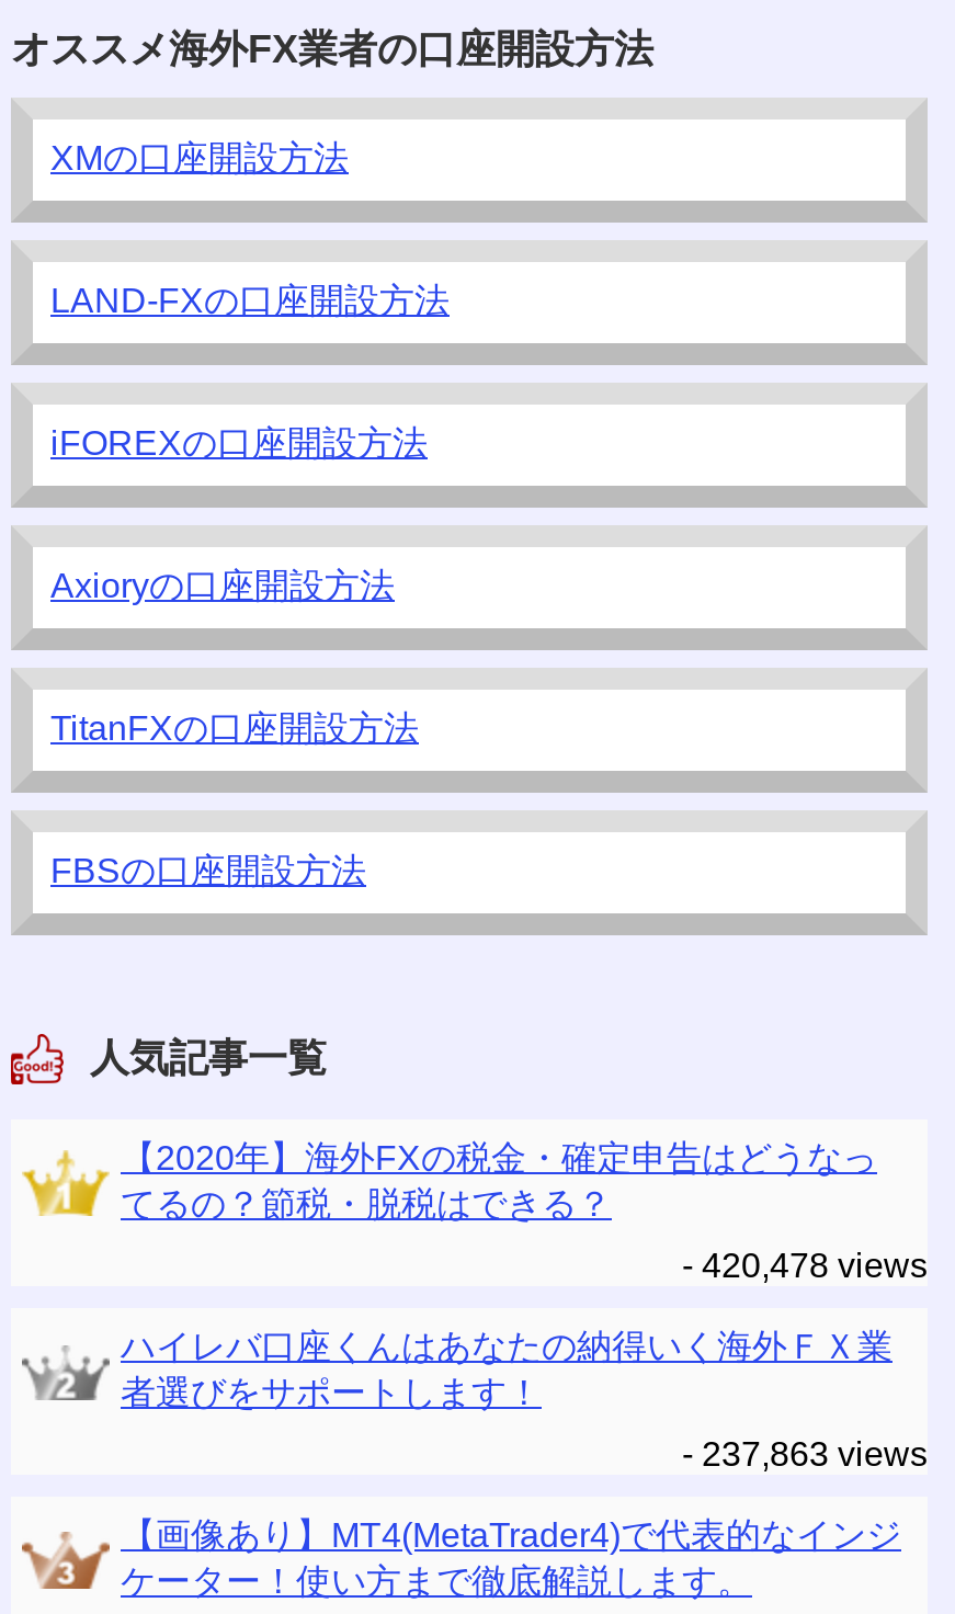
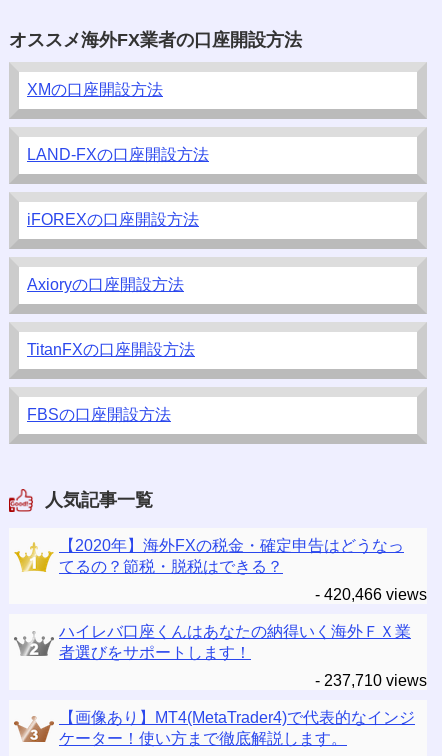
[682,1247,928,1284] - 420,478 views -> [315,586,427,603] - 420,466 views
[682,1436,928,1473] - 237,863 views -> [315,672,427,689] - 237,710 views

